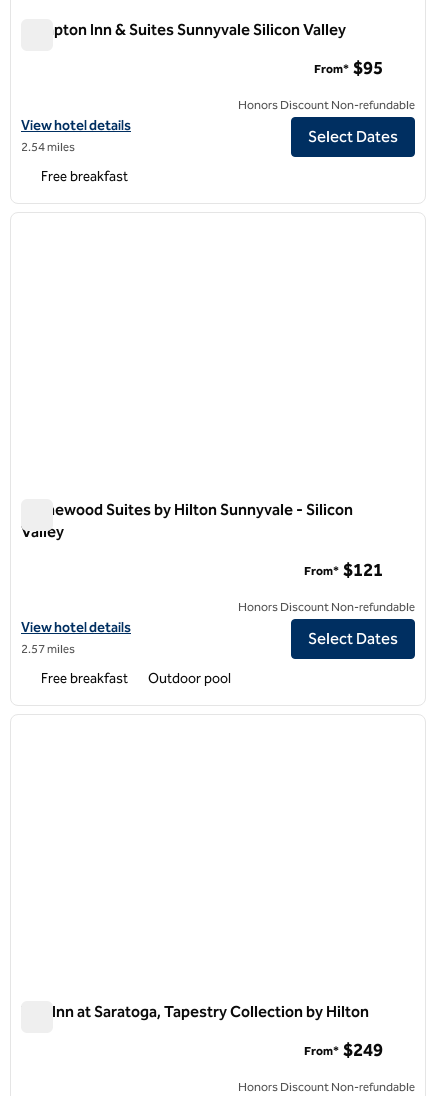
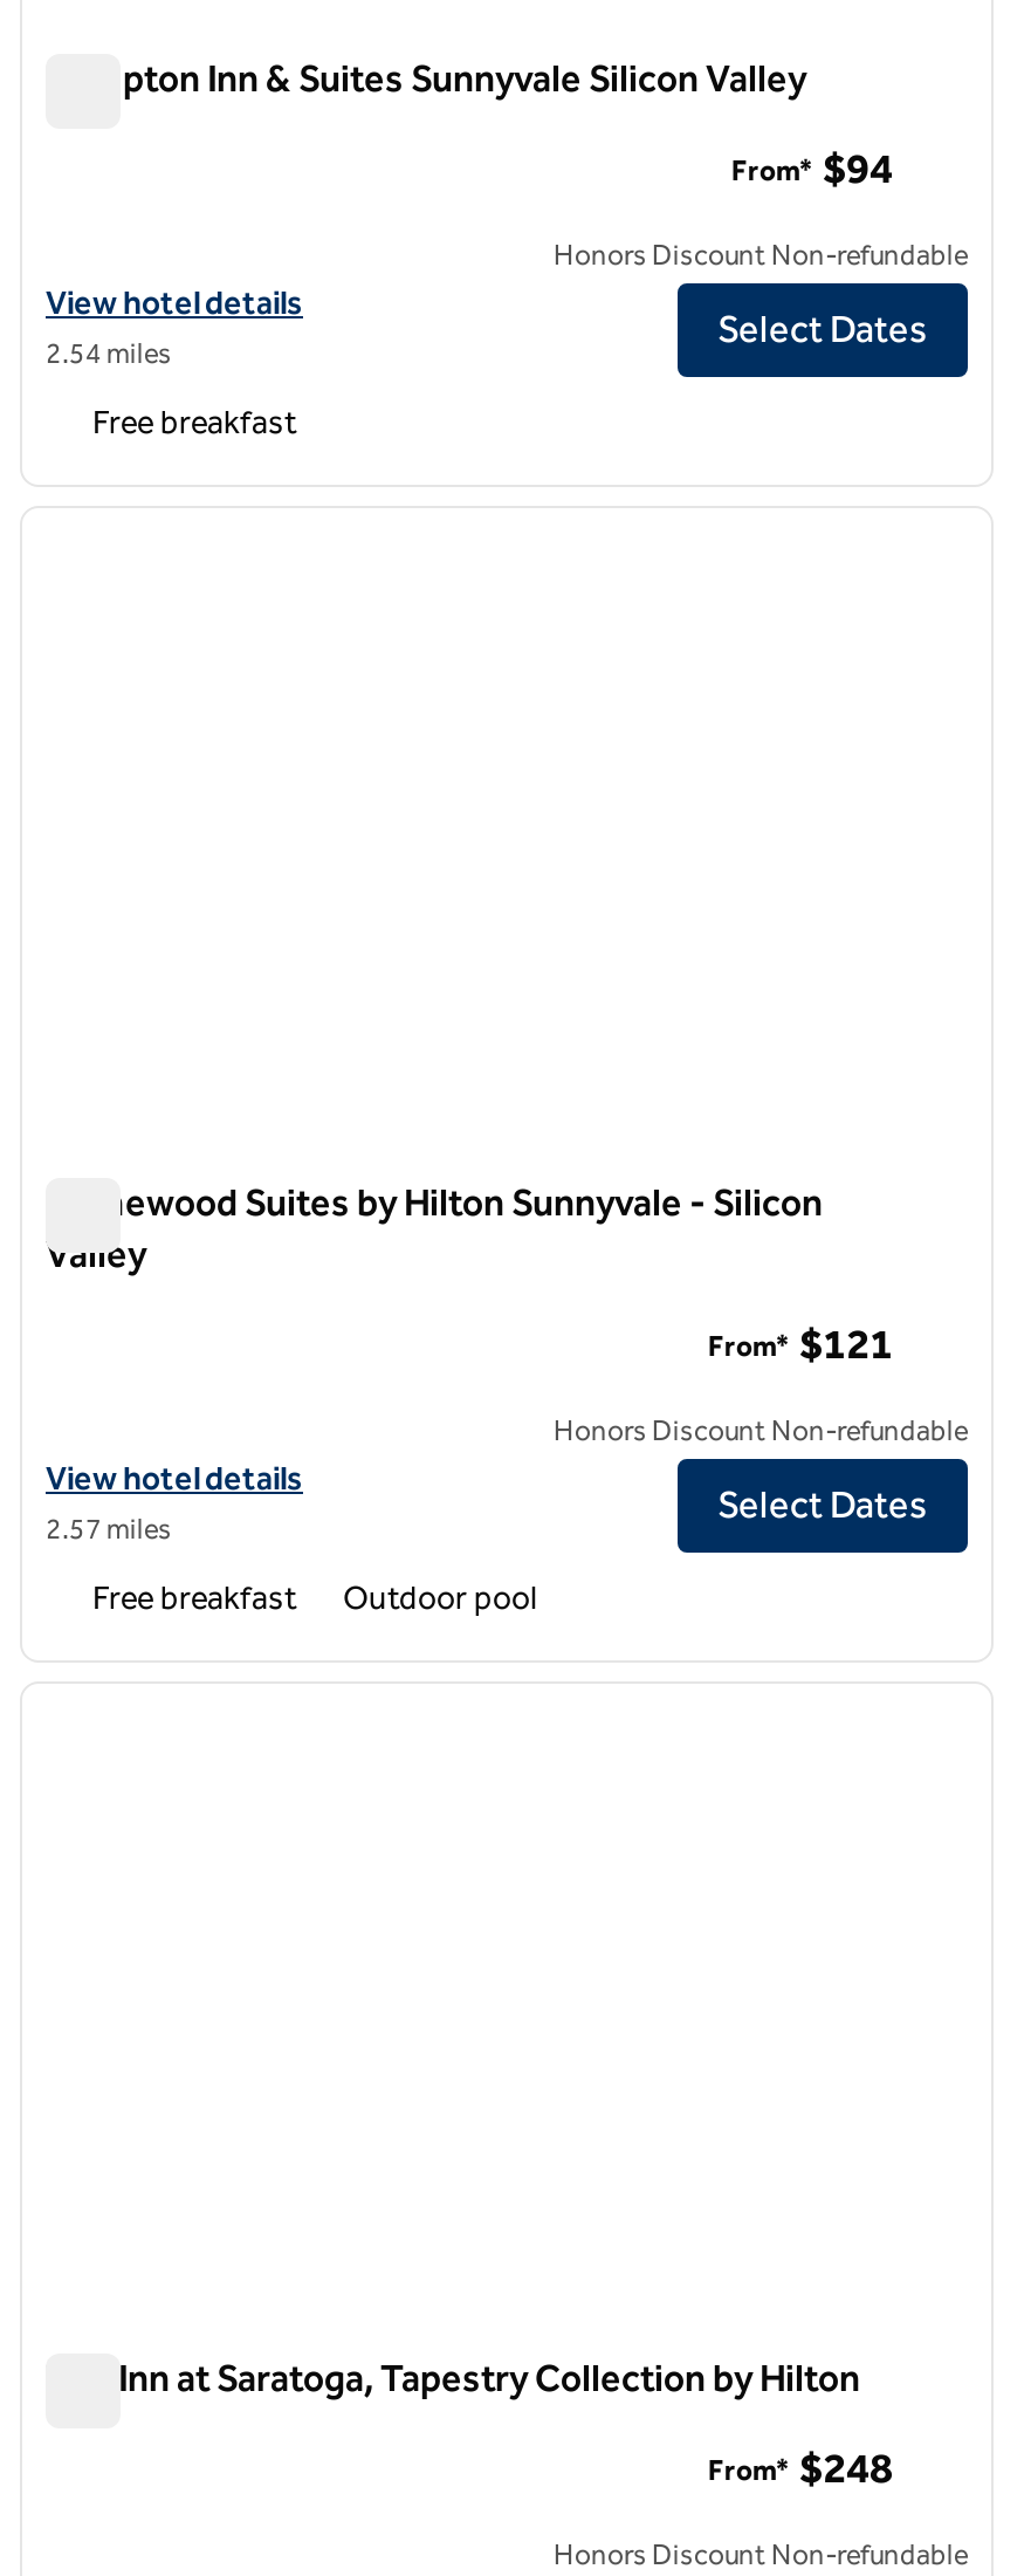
[314,57,383,79] From* $95 -> [731,144,893,196] From* $94
[304,1039,383,1061] From* $249 -> [708,2443,893,2495] From* $248

